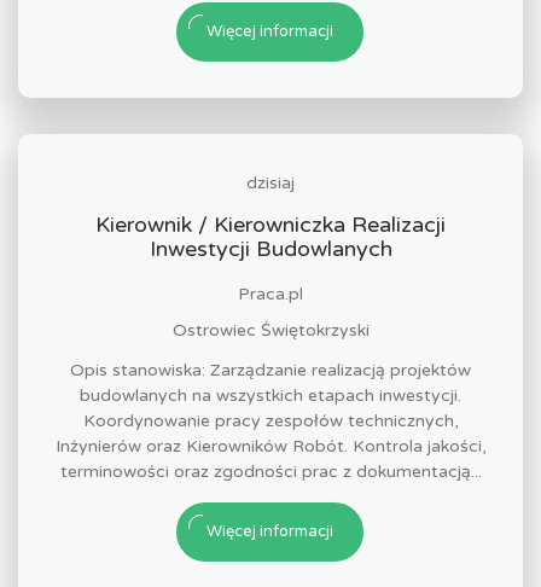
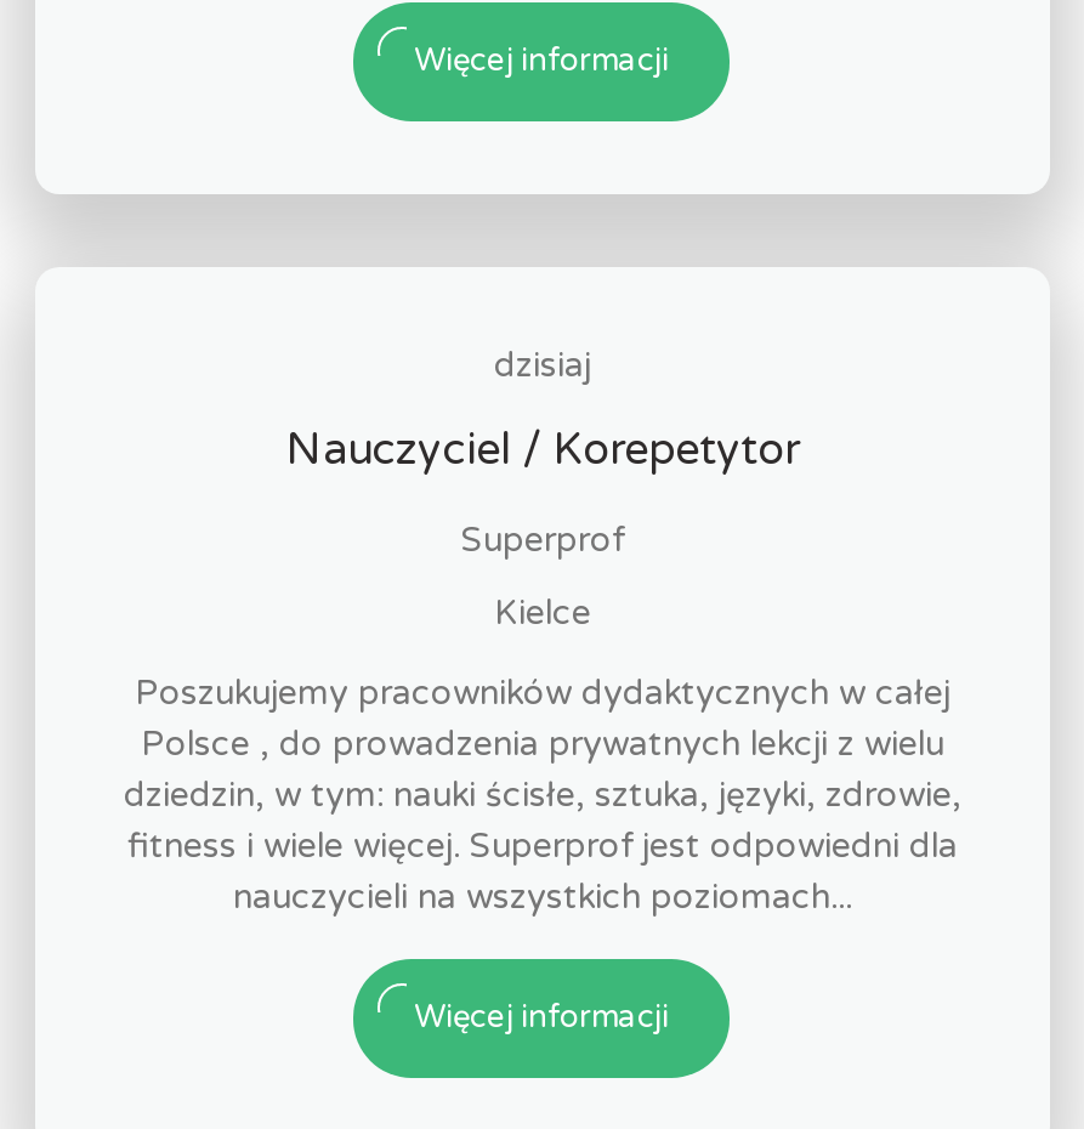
[95,211,446,262] Kierownik / Kierowniczka Realizacji | Inwestycji Budowlanych -> [286,422,799,476] Nauczyciel / Korepetytor
[238,284,303,304] Praca.pl -> [461,520,624,561] Superprof
[172,320,369,341] Ostrowiec Świętokrzyski -> [494,592,591,634] Kielce
[55,360,486,482] Opis stanowiska: Zarządzanie realizacją projektów | budowlanych na wszystkich etapach inwestycji. | Koordynowanie pracy zespołów technicznych, | Inżynierów oraz Kierowników Robót. Kontrola jakości, | terminowości oraz zgodności prac z dokumentacją... -> [124,673,961,918] Poszukujemy pracowników dydaktycznych w całej | Polsce , do prowadzenia prywatnych lekcji z wielu | dziedzin, w tym: nauki ścisłe, sztuka, języki, zdrowie, | fitness i wiele więcej. Superprof jest odpowiedni dla | nauczycieli na wszystkich poziomach...

